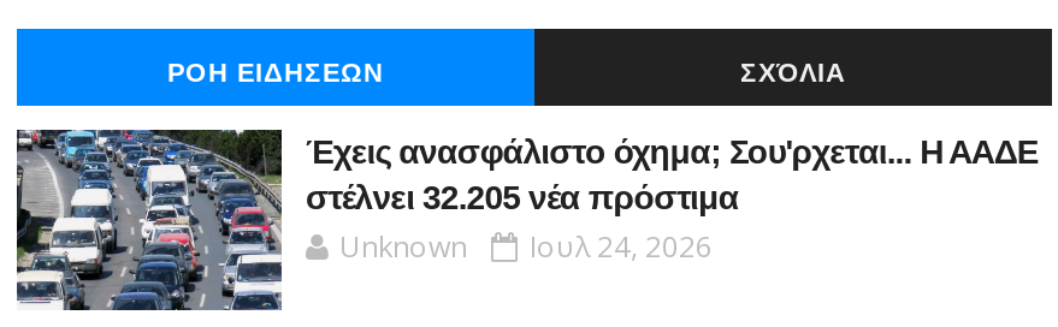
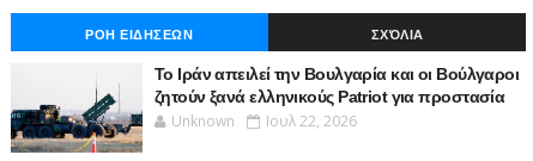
[14,127,1037,313] [image] | Έχεις ανασφάλιστο όχημα; Σου'ρχεται... Η ΑΑΔΕ | στέλνει 32.205 νέα πρόστιμα -> [11,63,519,154] [image] | Το Ιράν απειλεί την Βουλγαρία και οι Βούλγαροι | ζητούν ξανά ελληνικούς Patriot για προστασία
[339,226,713,267] Unknown Ιουλ 24, 2026 -> [171,111,357,131] Unknown Ιουλ 22, 2026

